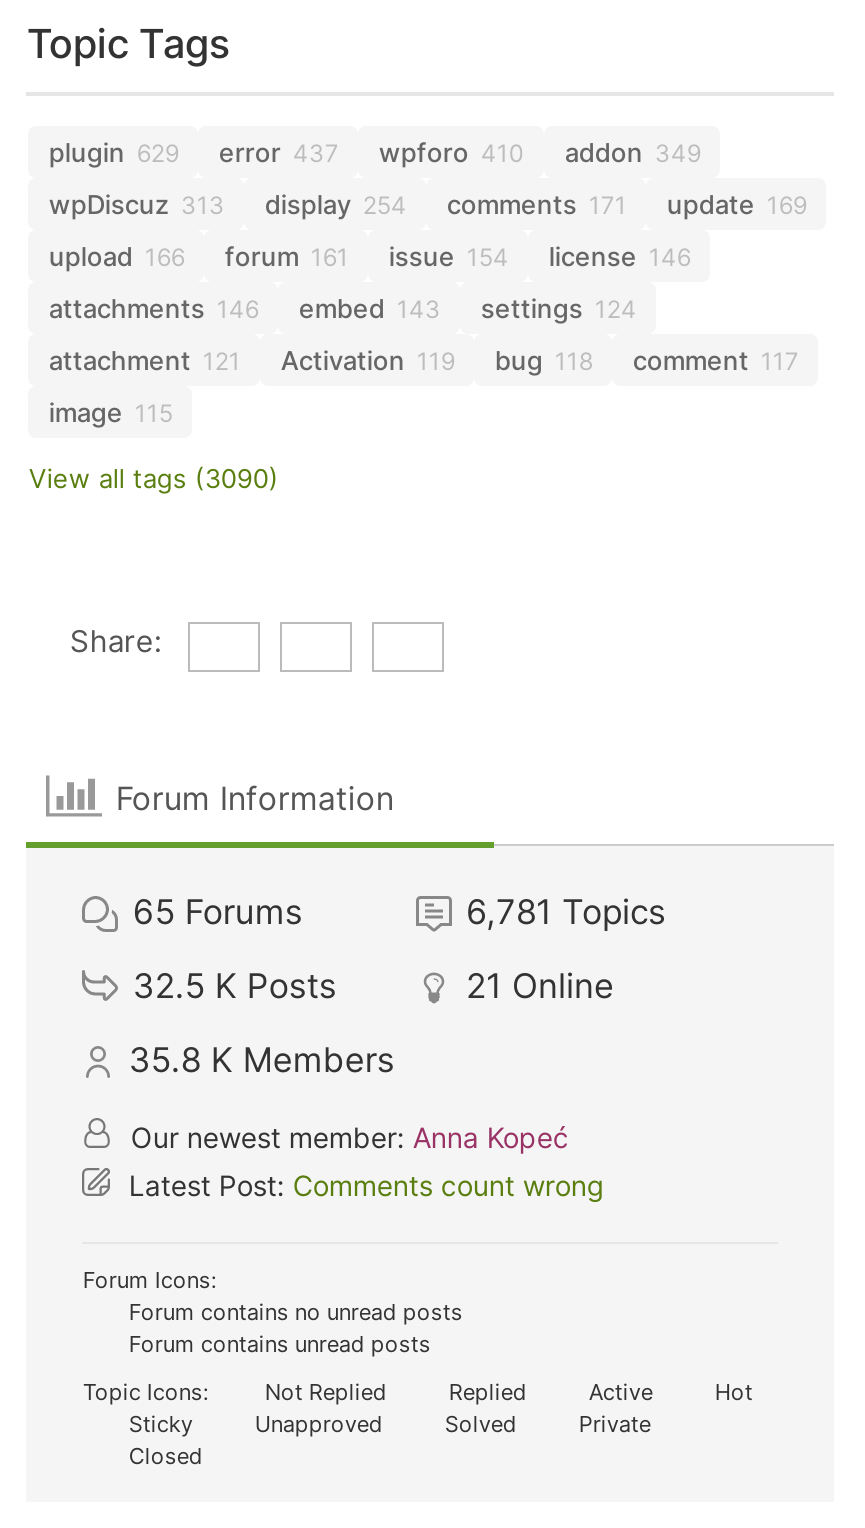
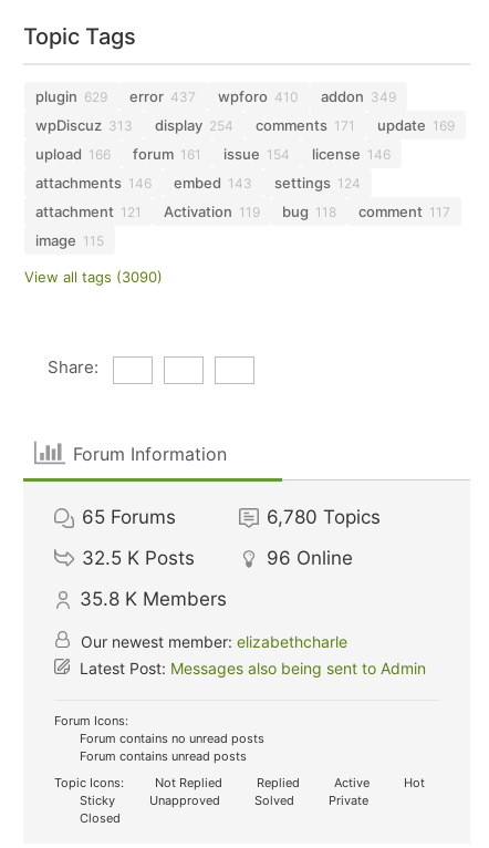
[466,892,666,932] 6,781 Topics -> [267,506,381,528] 6,780 Topics
[466,966,614,1006] 21 Online -> [267,547,353,569] 96 Online
[121,1120,605,1202] Our newest member: Anna Kopeć | Latest Post: Comments count wrong -> [76,632,426,678] Our newest member: elizabethcharle | Latest Post: Messages also being sent to Admin

